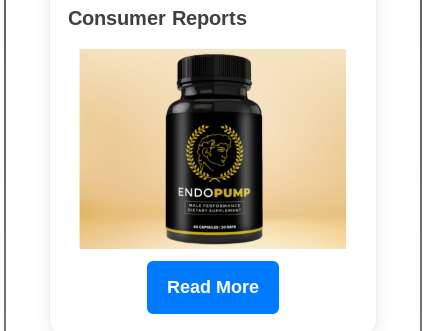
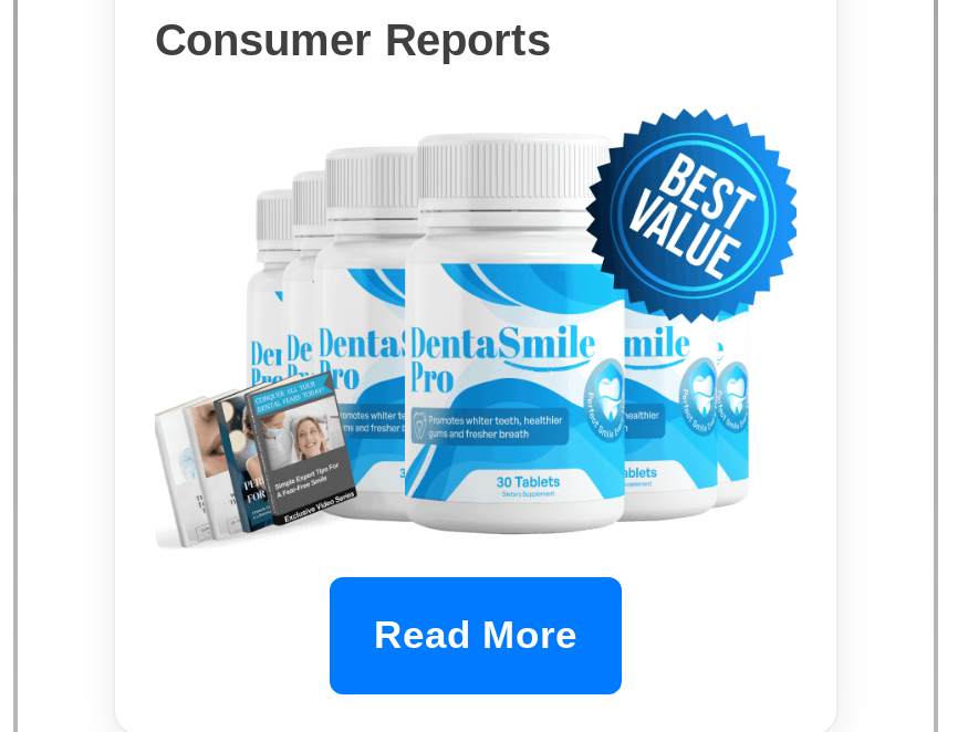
[70,49,358,249] [image] -> [155,108,799,548] [image]

